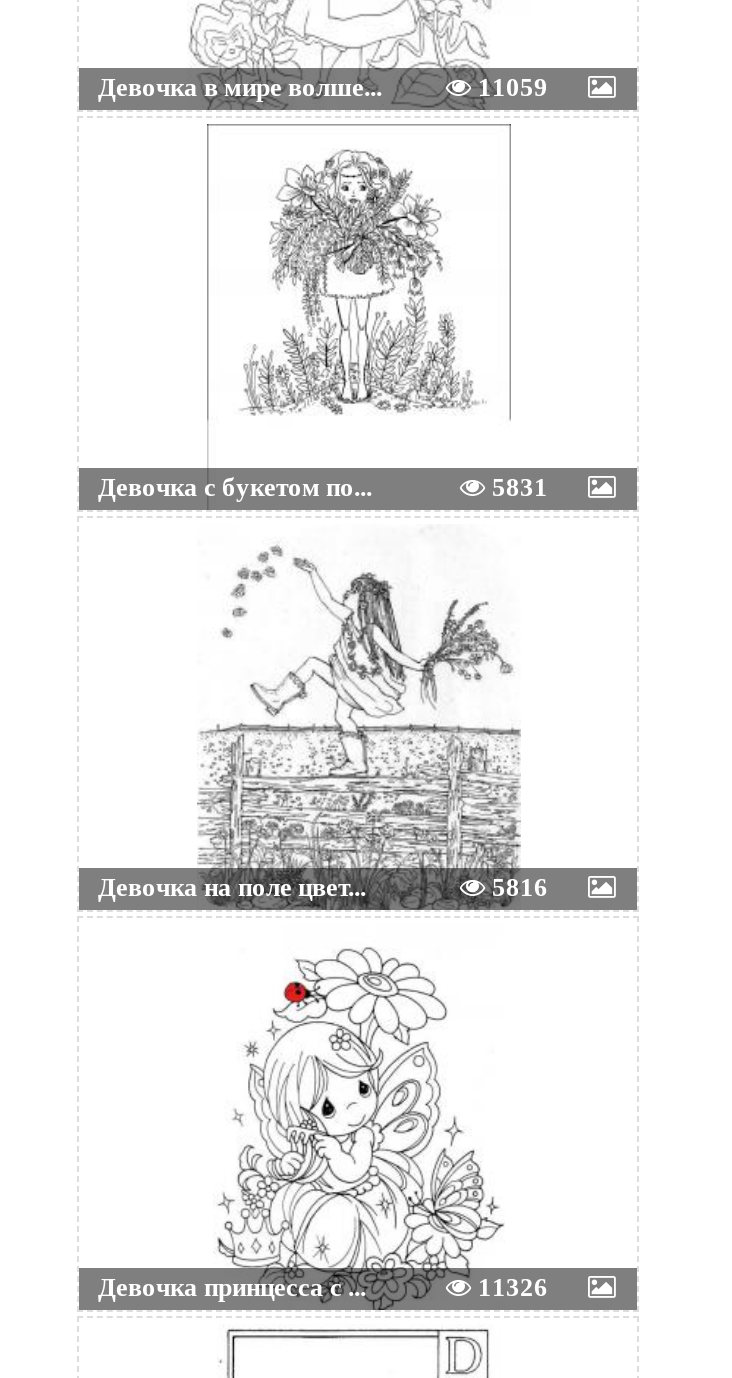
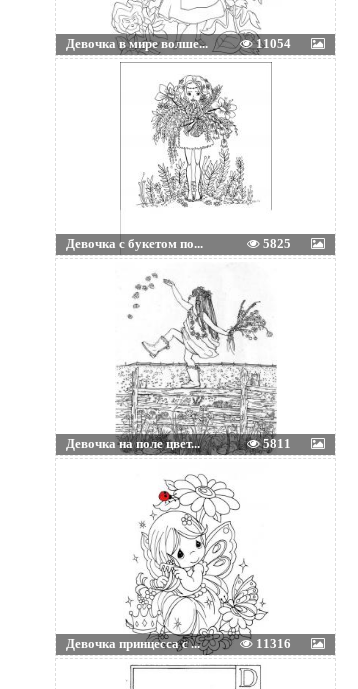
[472,74,548,102] 11059 -> [252,37,290,51] 11054
[486,474,548,502] 5831 -> [259,237,290,251] 5825
[486,874,548,902] 5816 -> [259,437,290,451] 5811
[472,1274,548,1302] 11326 -> [252,637,290,651] 11316

